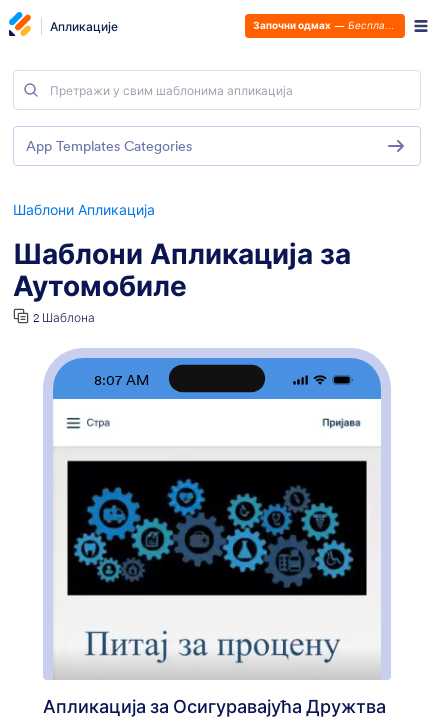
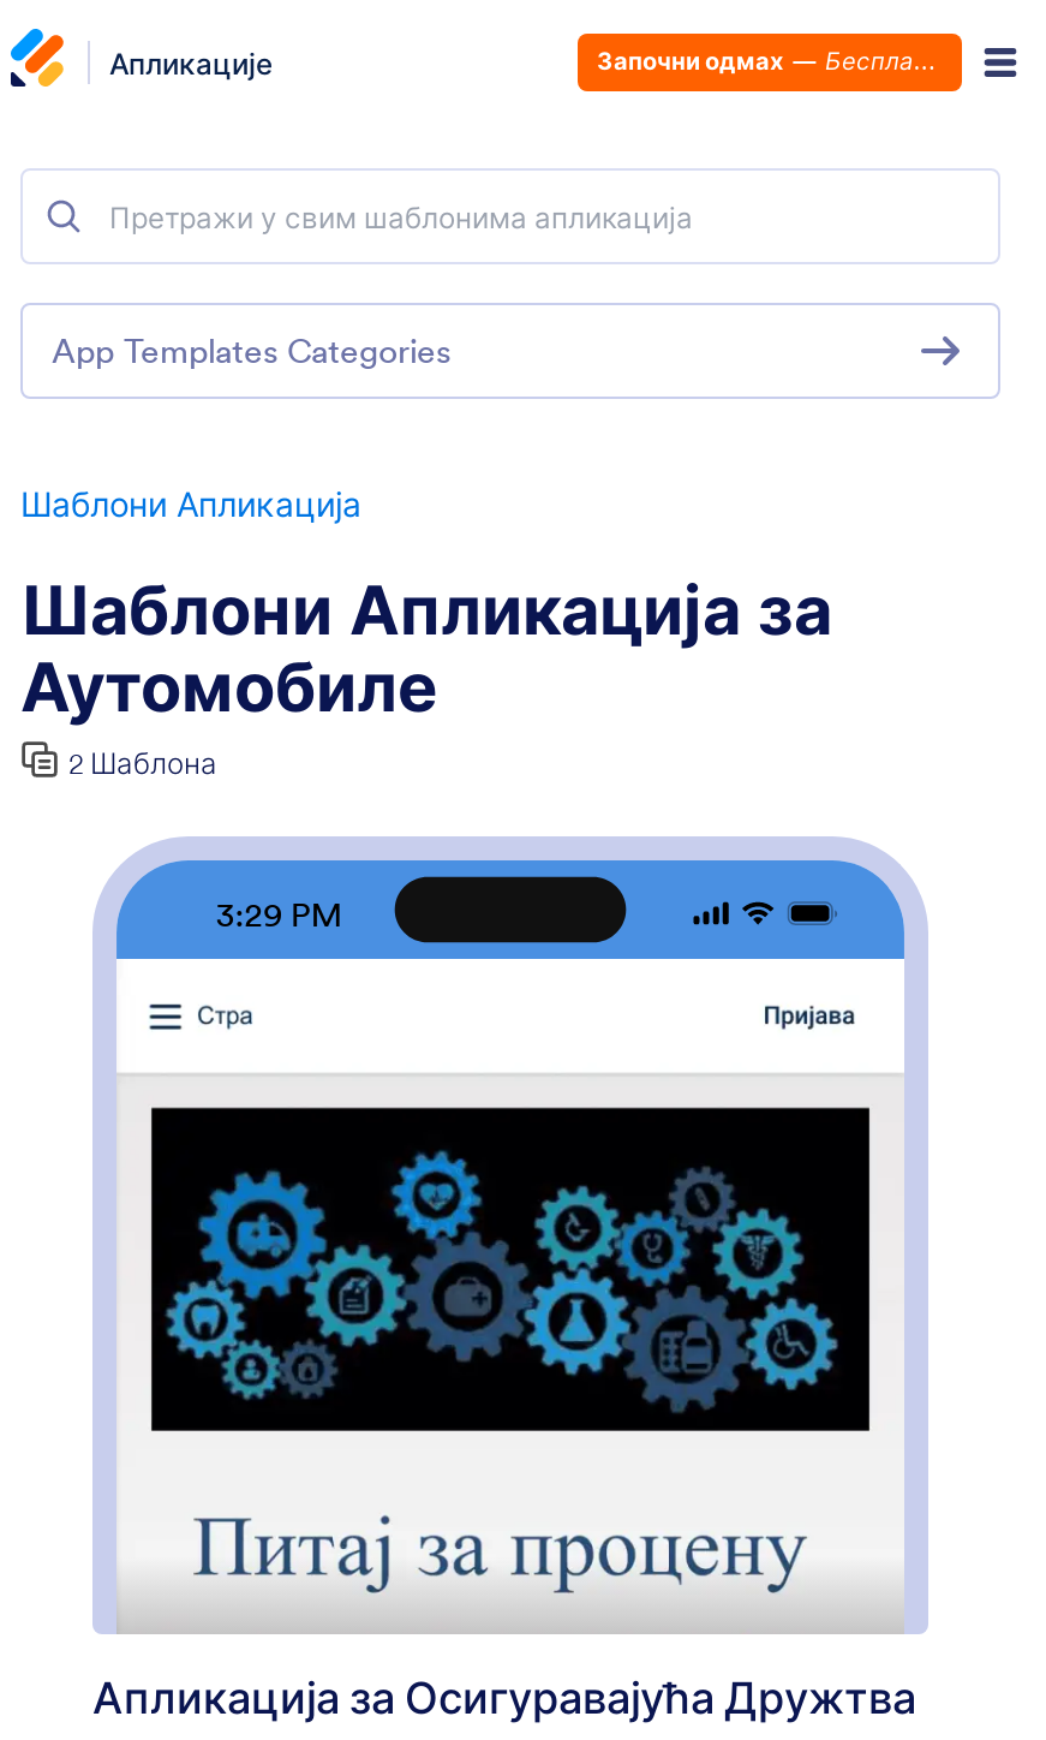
[94,371,149,389] 8:07 AM -> [216,894,343,936] 3:29 PM

